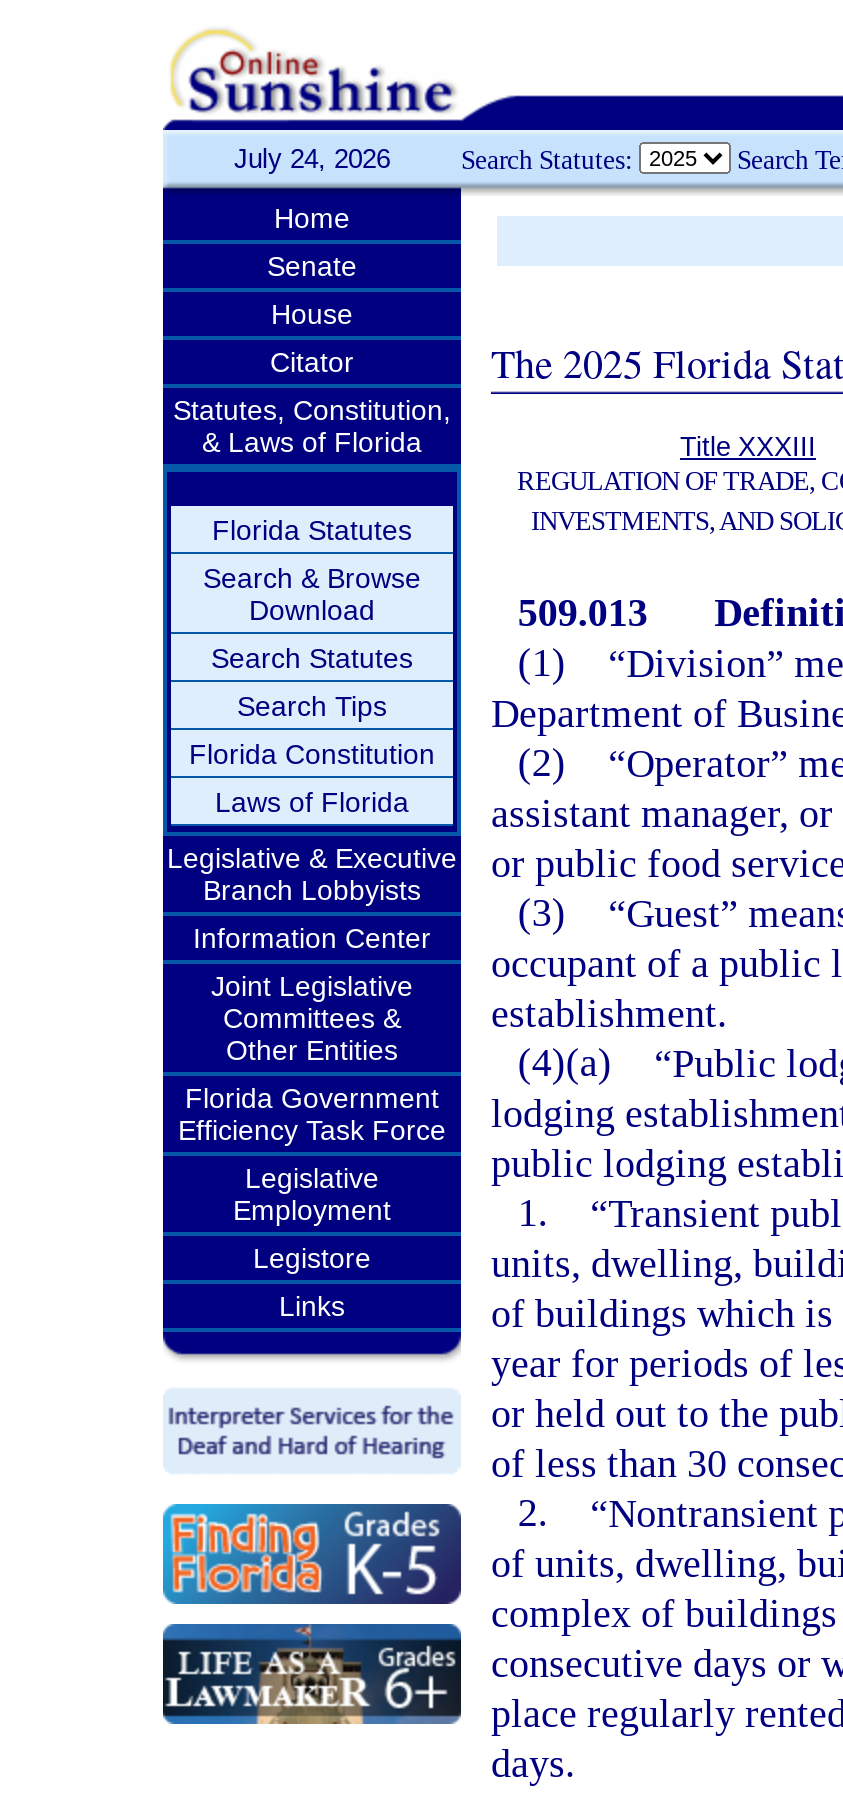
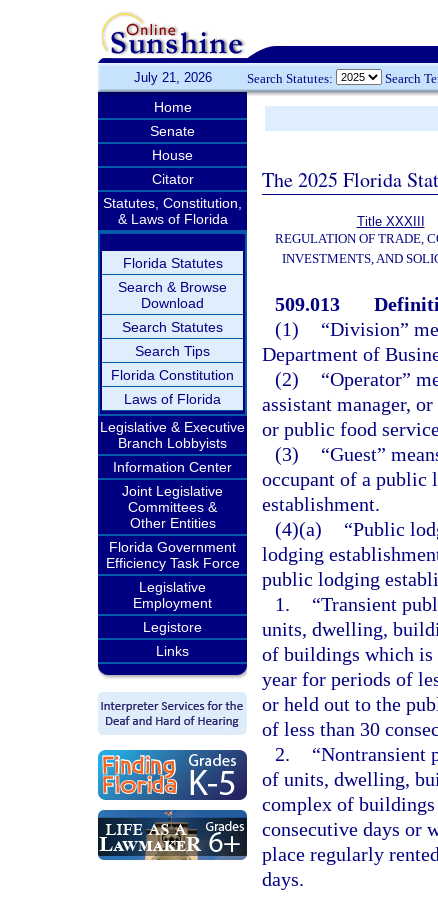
[234,144,390,174] July 24, 2026 -> [133,70,211,85] July 21, 2026

